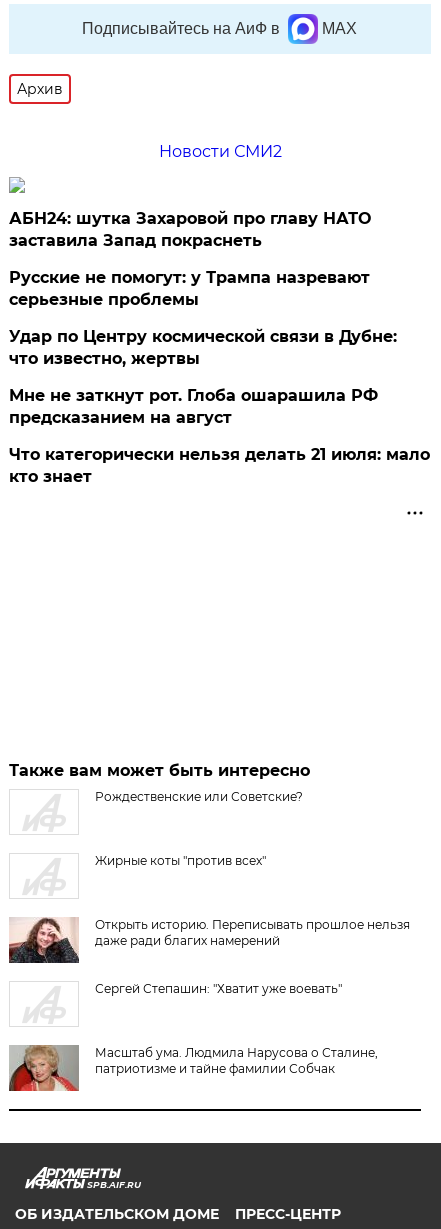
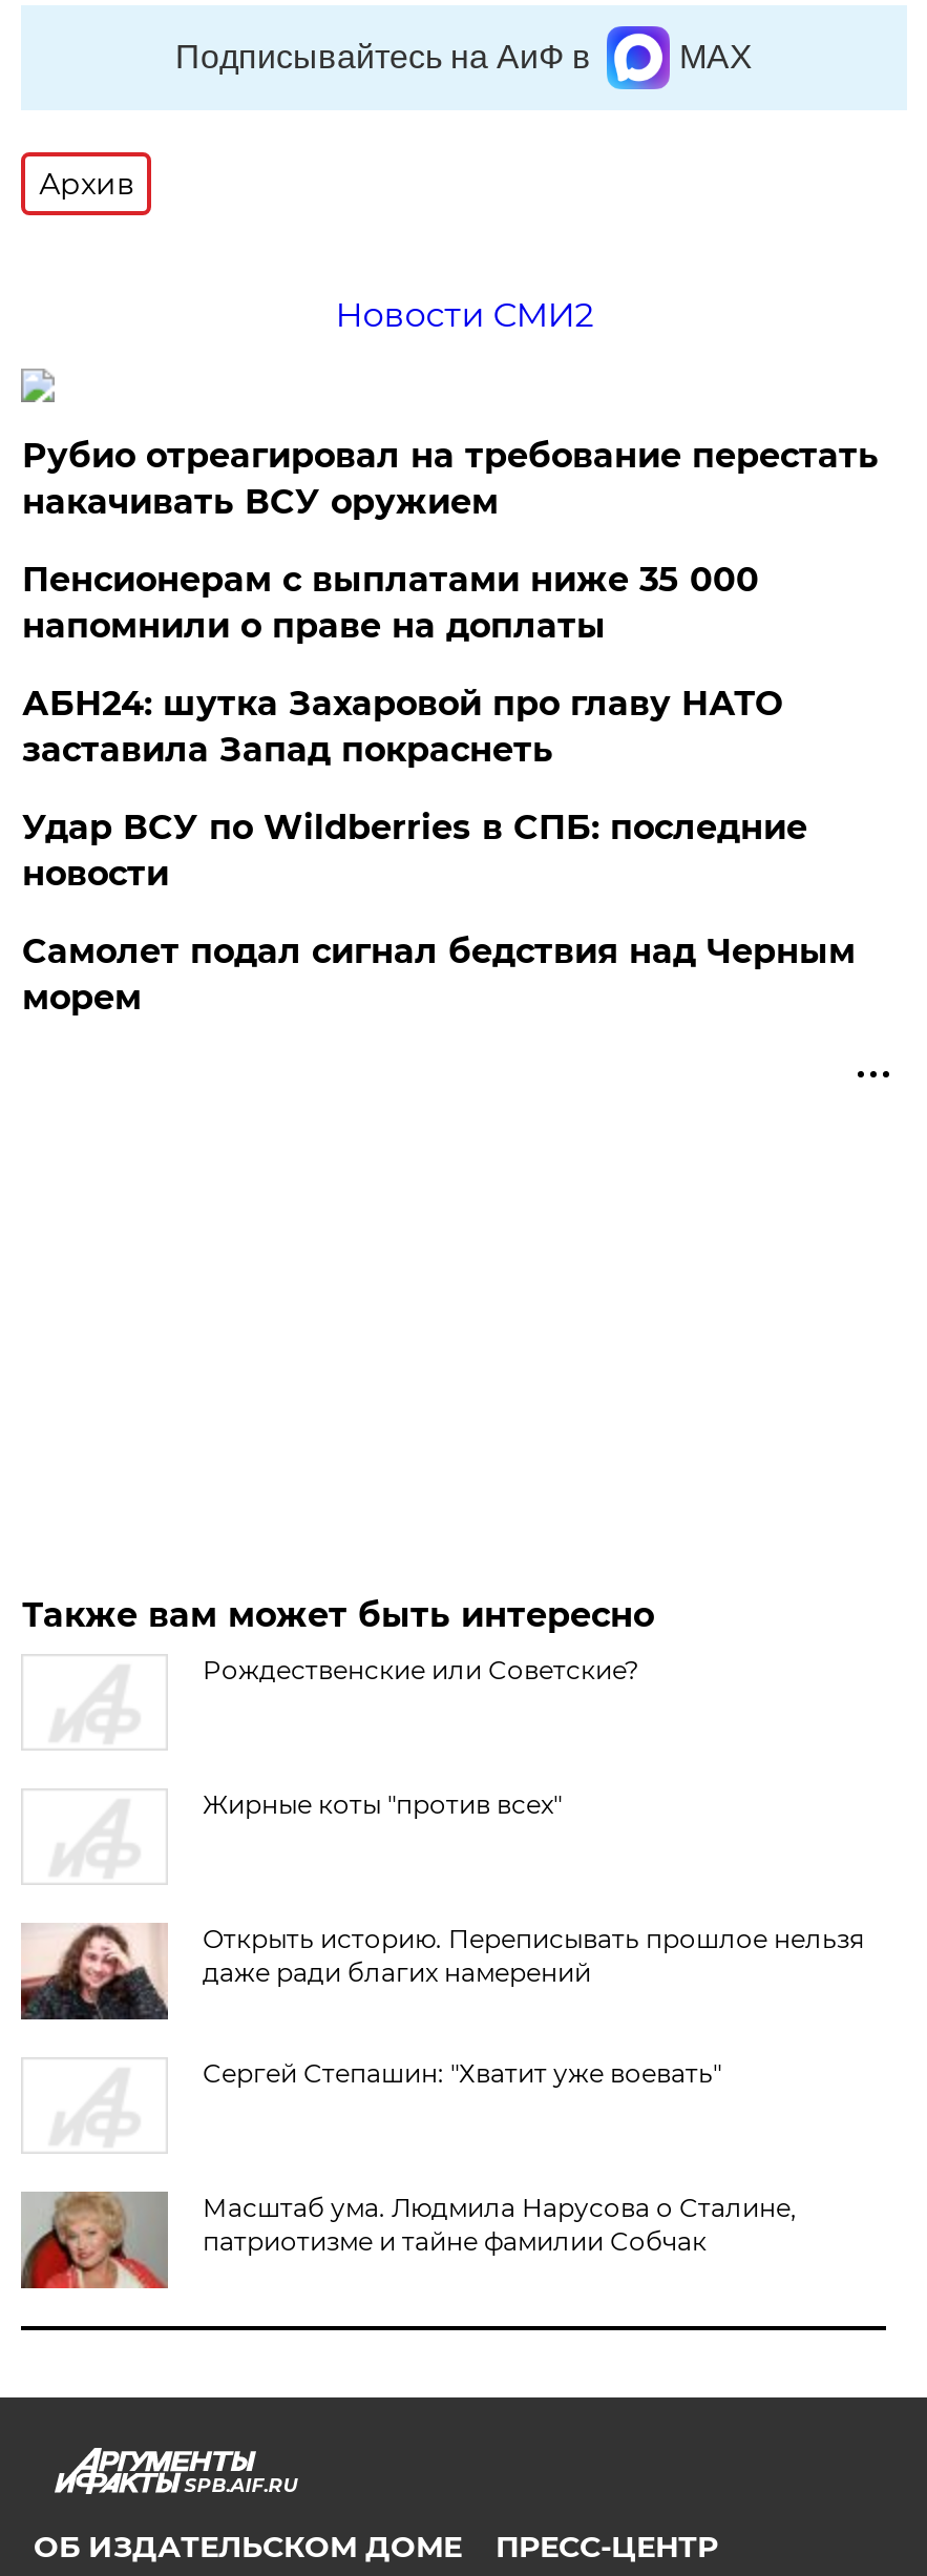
none -> [22,436,878,646] Рубио отреагировал на требование перестать | накачивать ВСУ оружием | Пенсионерам с выплатами ниже 35 000 | напомнили о праве на доплаты
moved [9,209,371,250] -> [22,684,782,770]: АБН24: шутка Захаровой про главу НАТО | заставила Запад покраснеть
[9,268,430,486] Русские не помогут: у Трампа назревают | серьезные проблемы | Удар по Центру космической связи в Дубне: | что известно, жертвы | Мне не заткнут рот. Глоба ошарашила РФ | предсказанием на август | Что категорически нельзя делать 21 июля: мало | кто знает -> [22,808,855,1018] Удар ВСУ по Wildberries в СПБ: последние | новости | Самолет подал сигнал бедствия над Черным | морем

